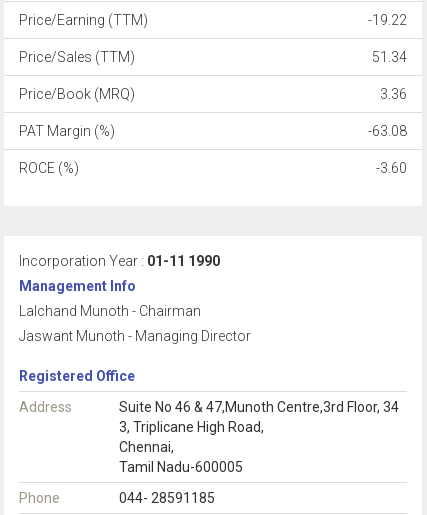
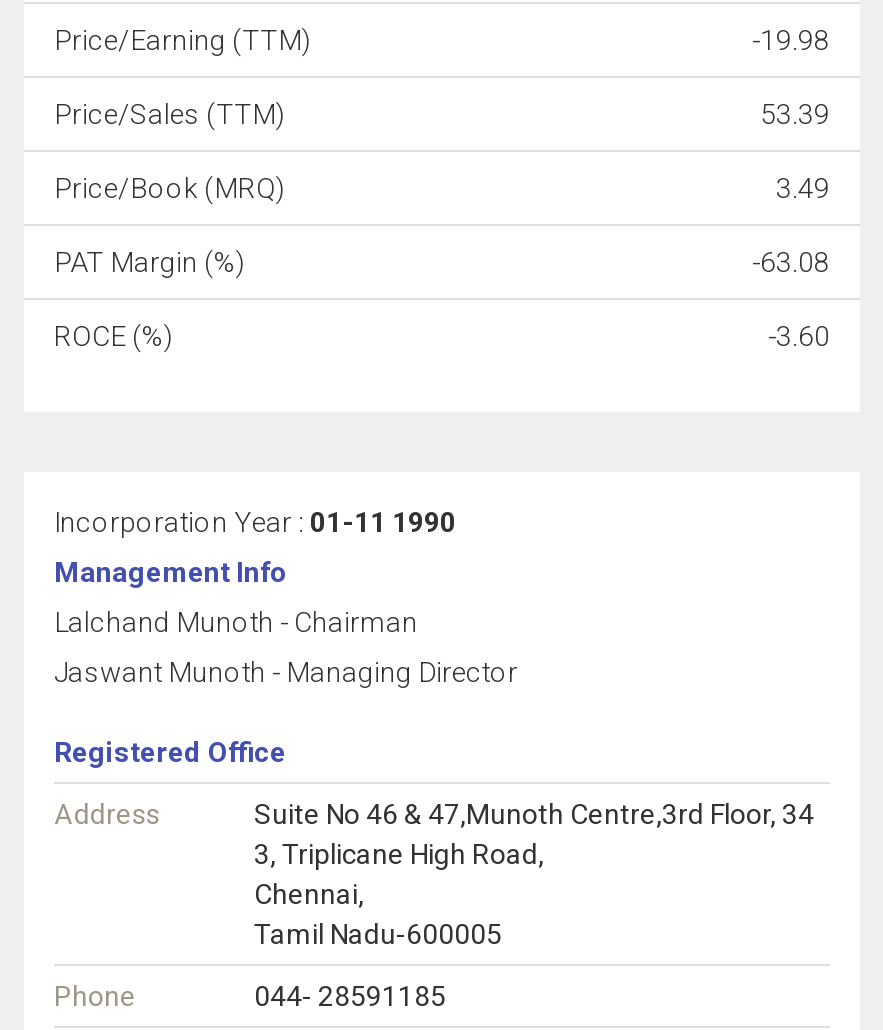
[368,12,407,28] -19.22 -> [752,24,830,56] -19.98
[372,49,407,65] 51.34 -> [760,98,830,130] 53.39
[380,86,407,102] 3.36 -> [776,172,830,204] 3.49

